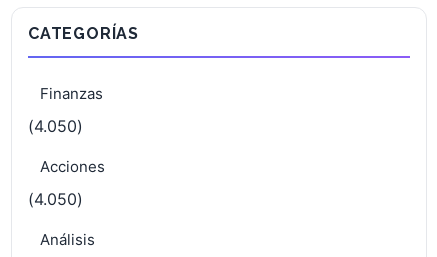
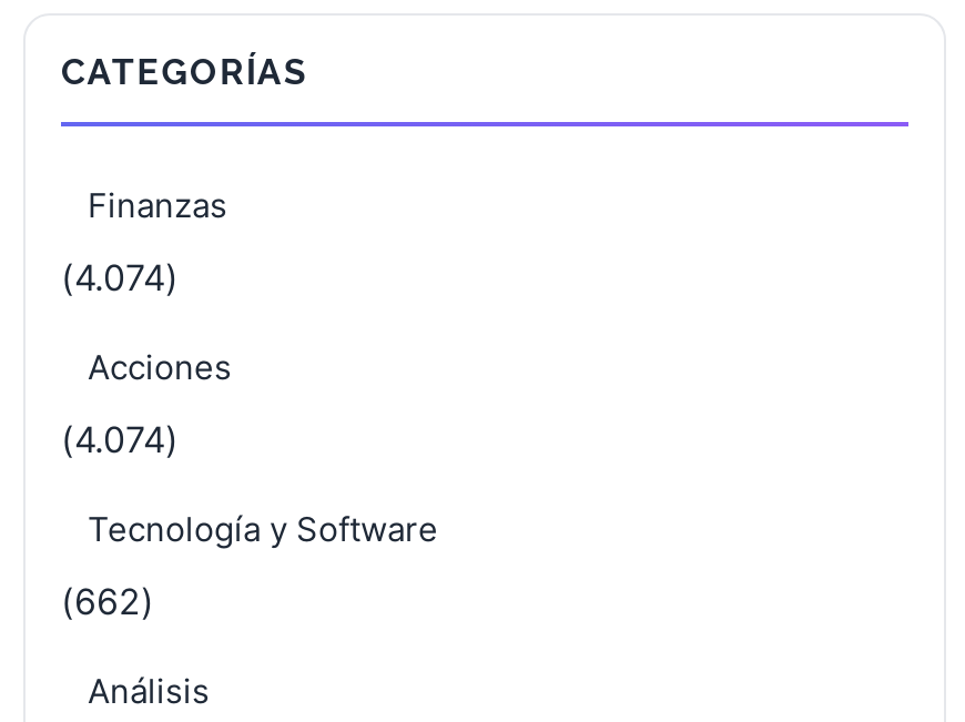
[28,116,83,136] (4.050) -> [61,255,179,299] (4.074)
[28,189,83,209] (4.050) -> [61,417,438,623] (4.074) | Tecnología y Software | (662)

